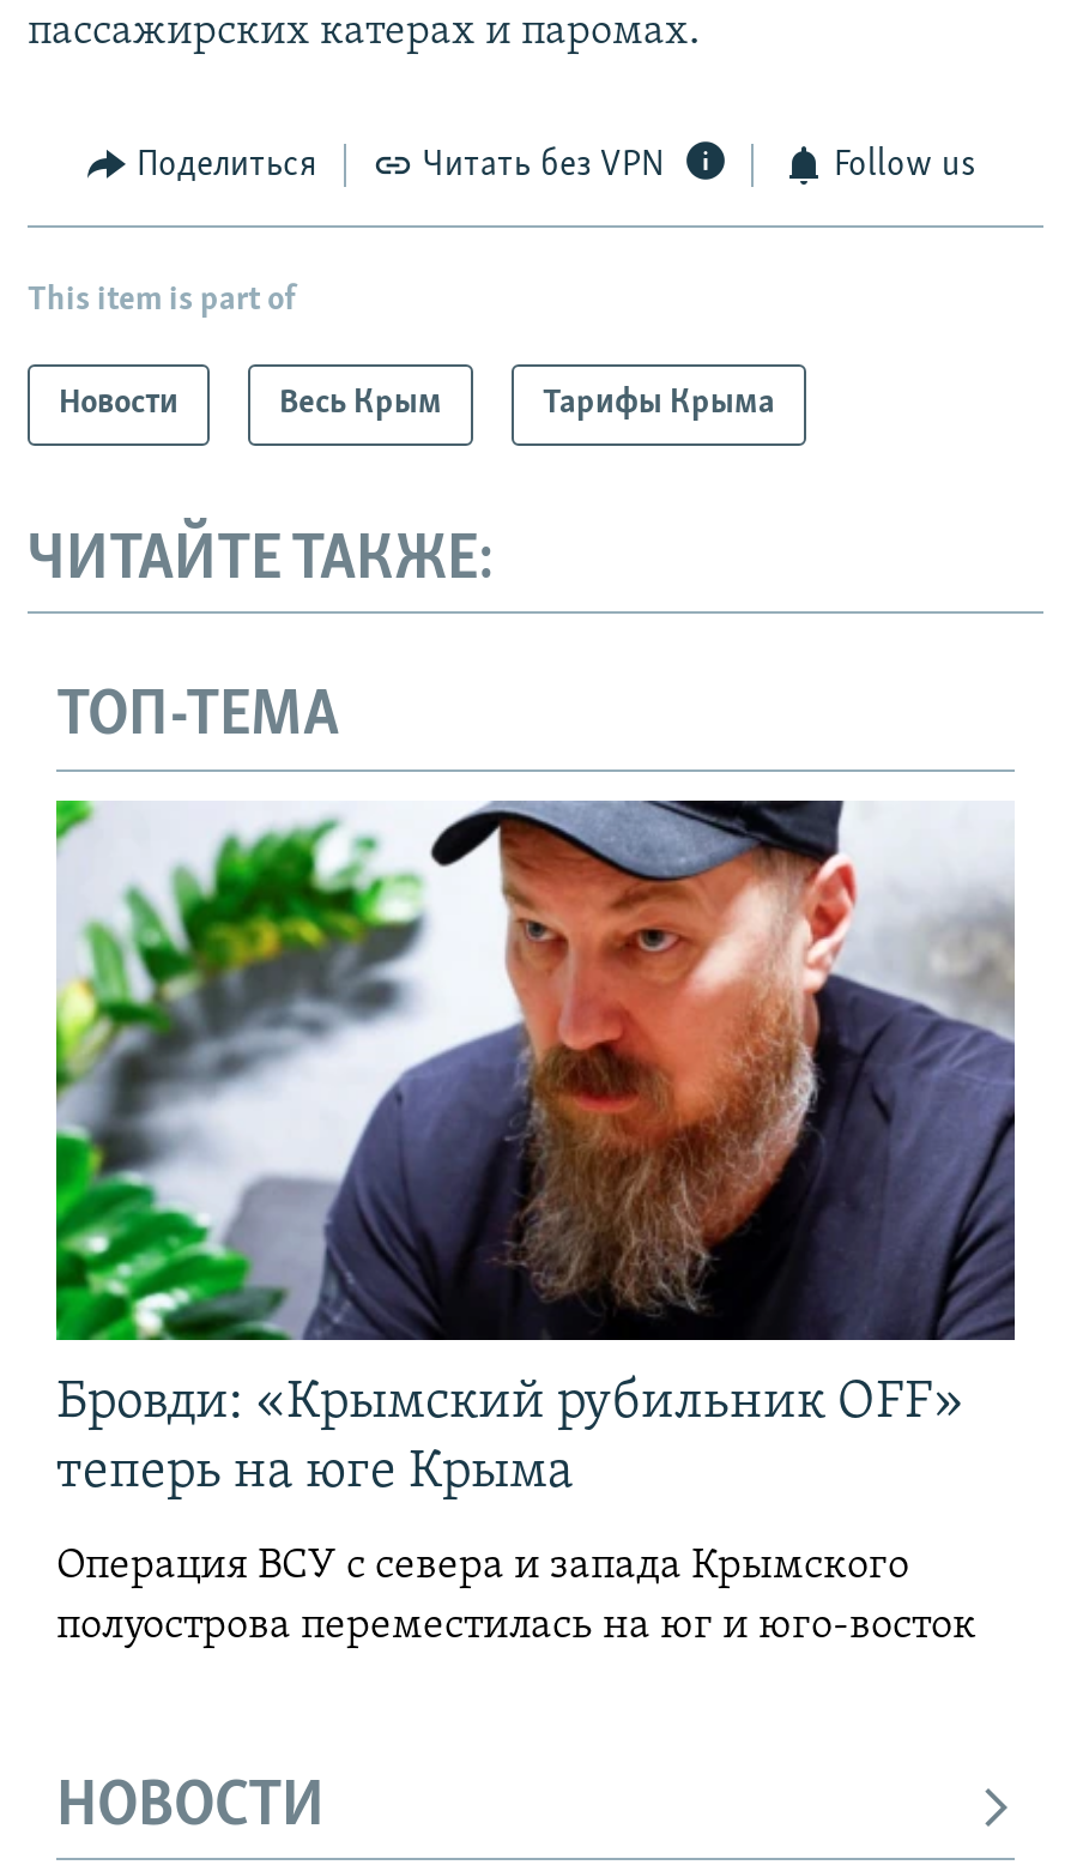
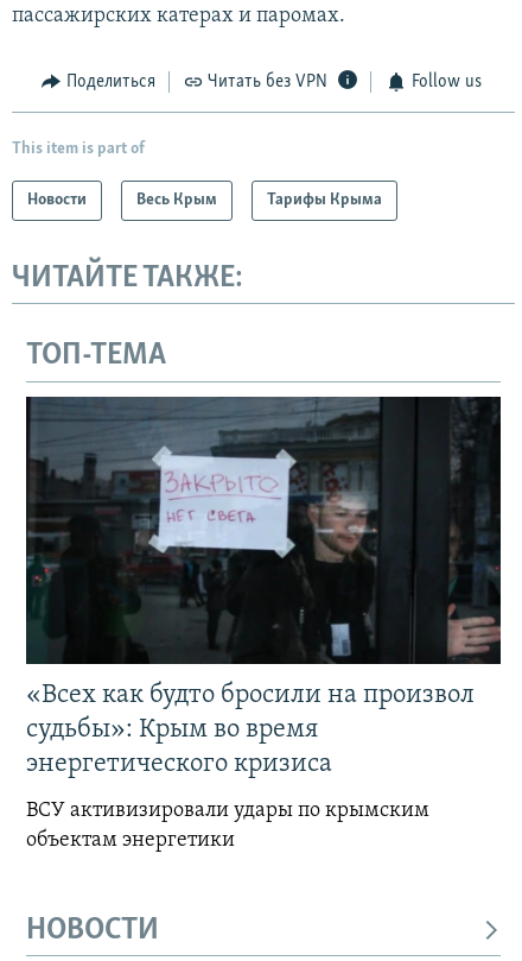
[54,798,1017,1500] [image] | Бровди: «Крымский рубильник OFF» | теперь на юге Крыма -> [25,396,502,778] [image] | «Всех как будто бросили на произвол | судьбы»: Крым во время | энергетического кризиса
[56,1544,976,1649] Операция ВСУ с севера и запада Крымского | полуострова переместилась на юг и юго-восток -> [26,799,429,852] ВСУ активизировали удары по крымским | объектам энергетики

